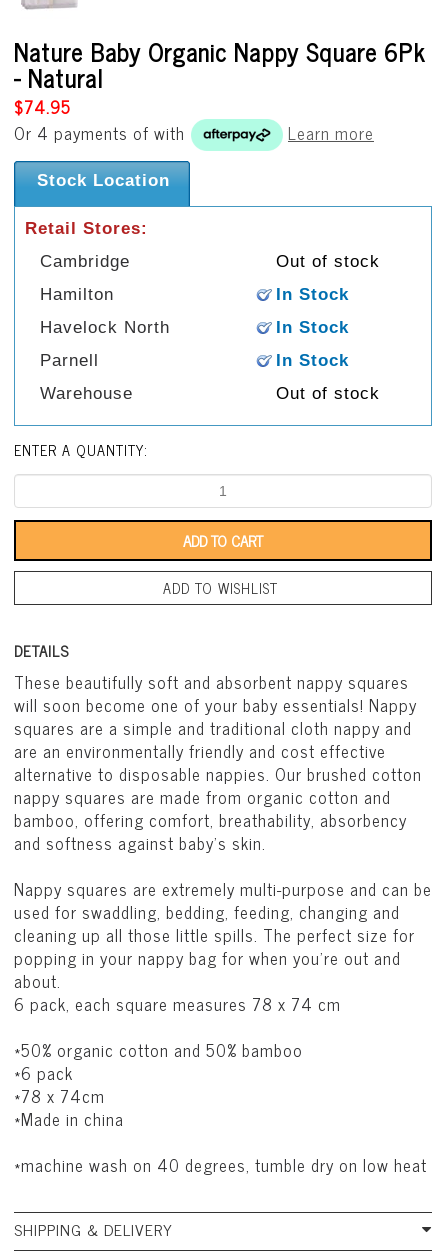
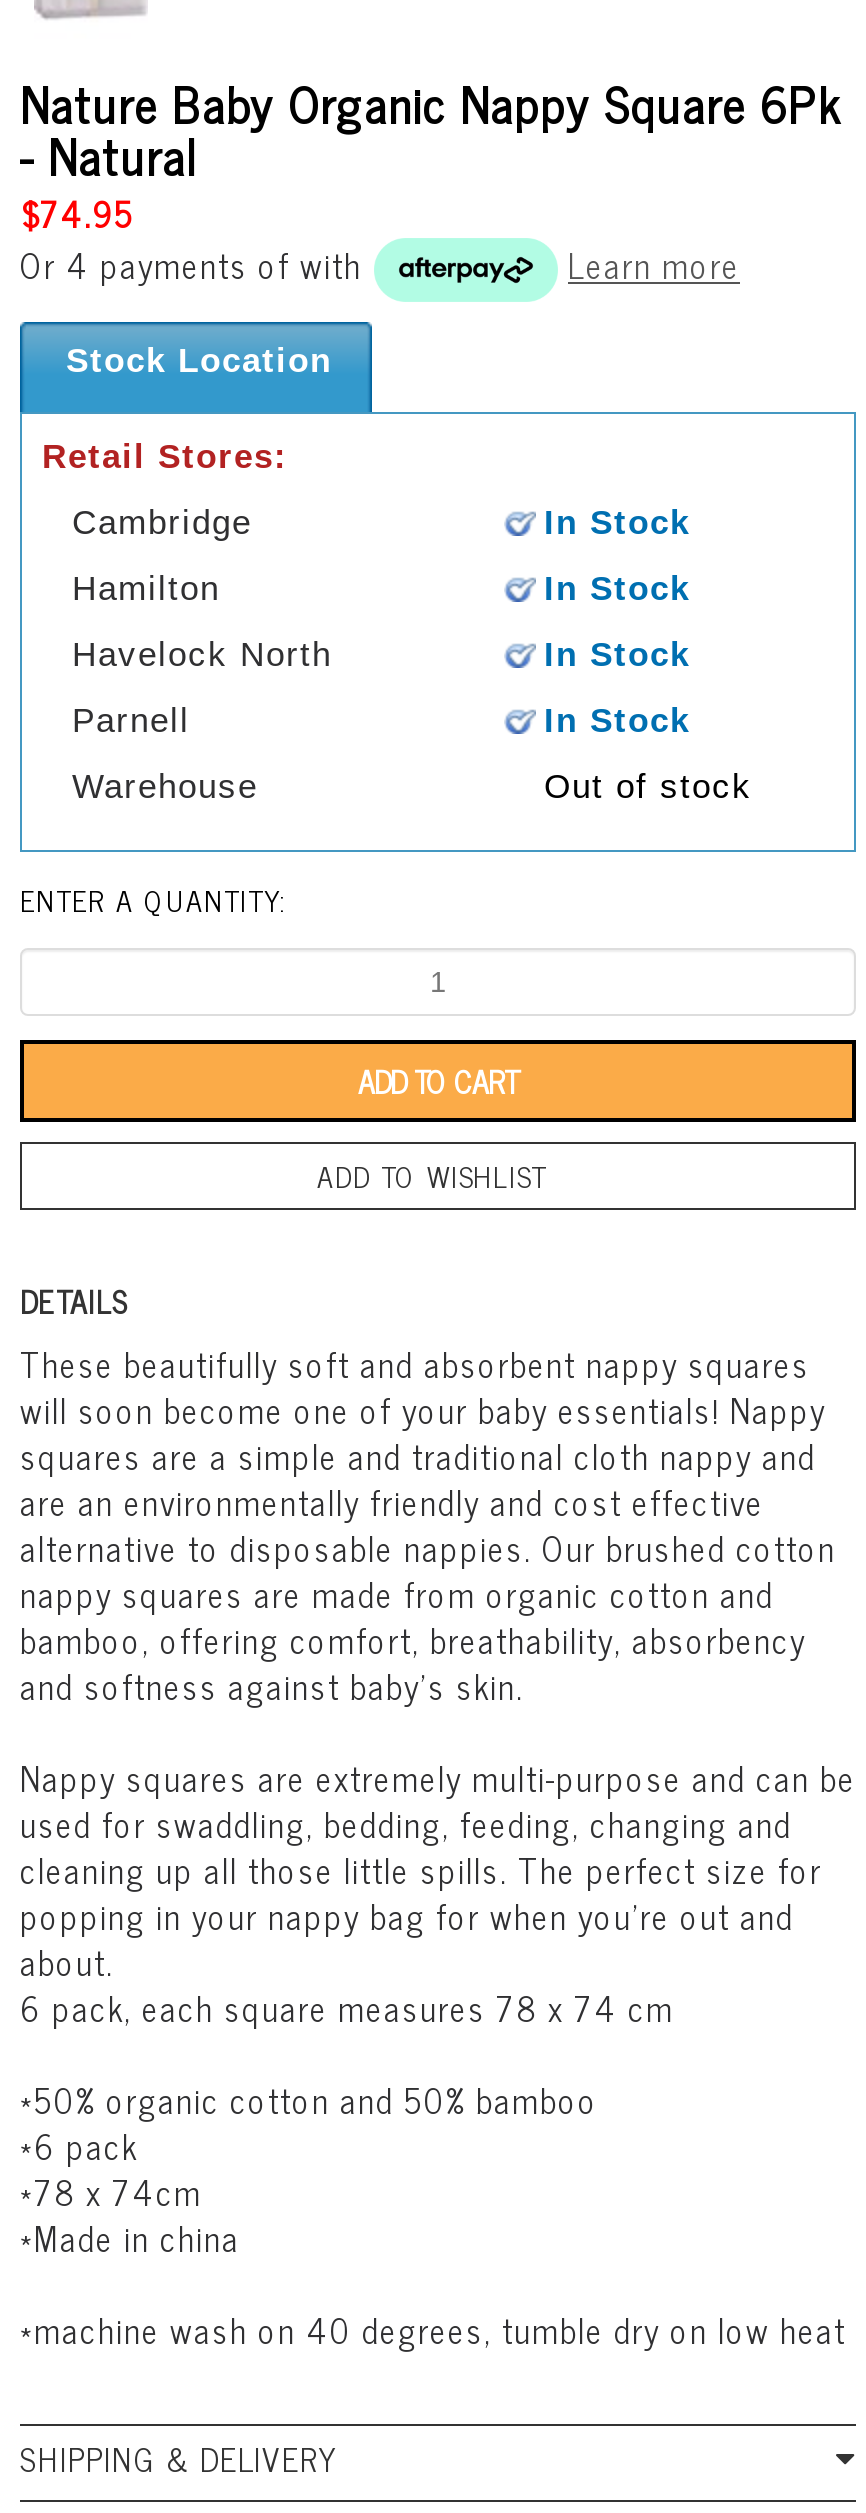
[276,252,380,271] Out of stock -> [544,504,690,542] In Stock

